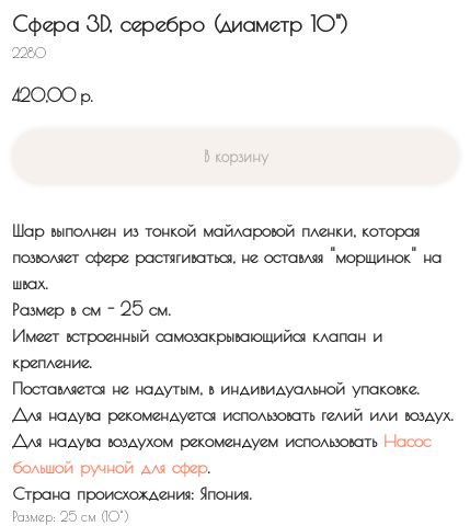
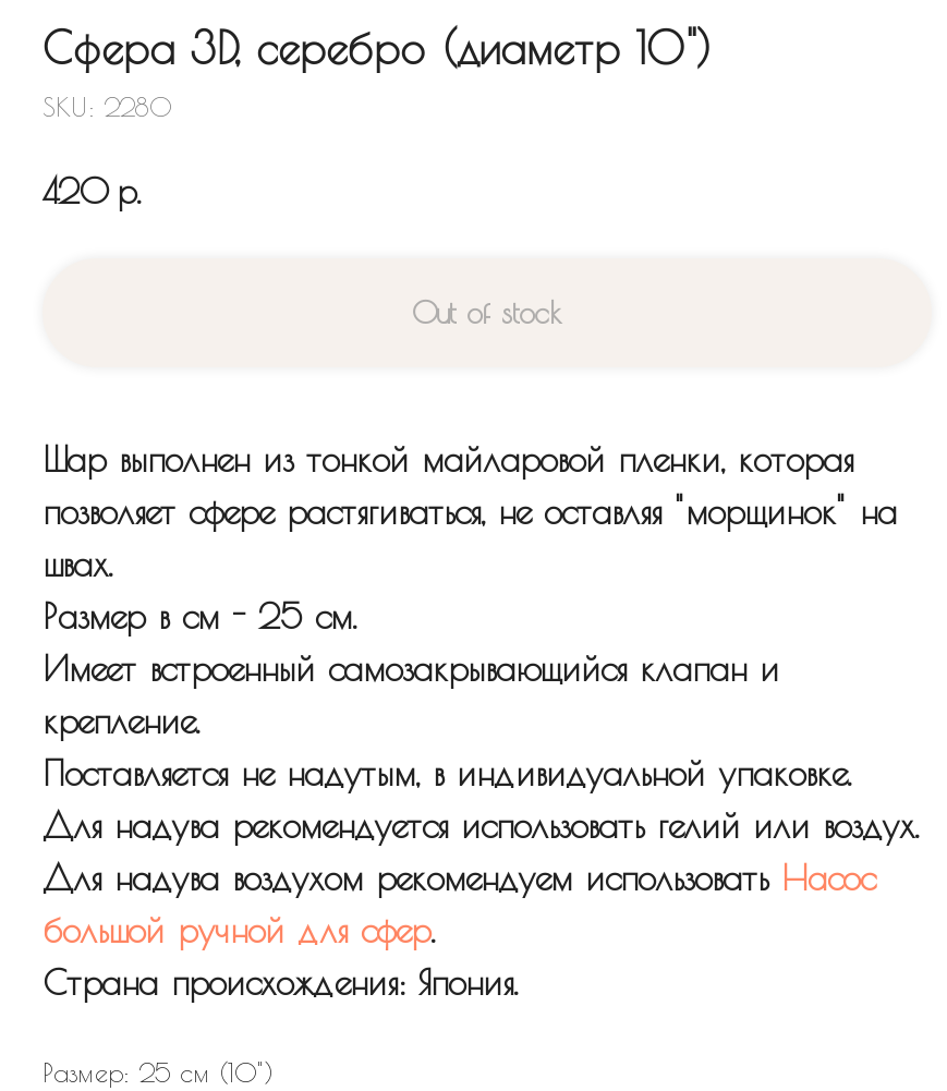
[12,45,46,60] 2280 -> [43,90,171,121] SKU: 2280
[12,85,93,105] 420,00 р. -> [43,171,143,210] 420 р.
[203,148,268,165] В корзину -> [412,295,562,330] Out of stock

